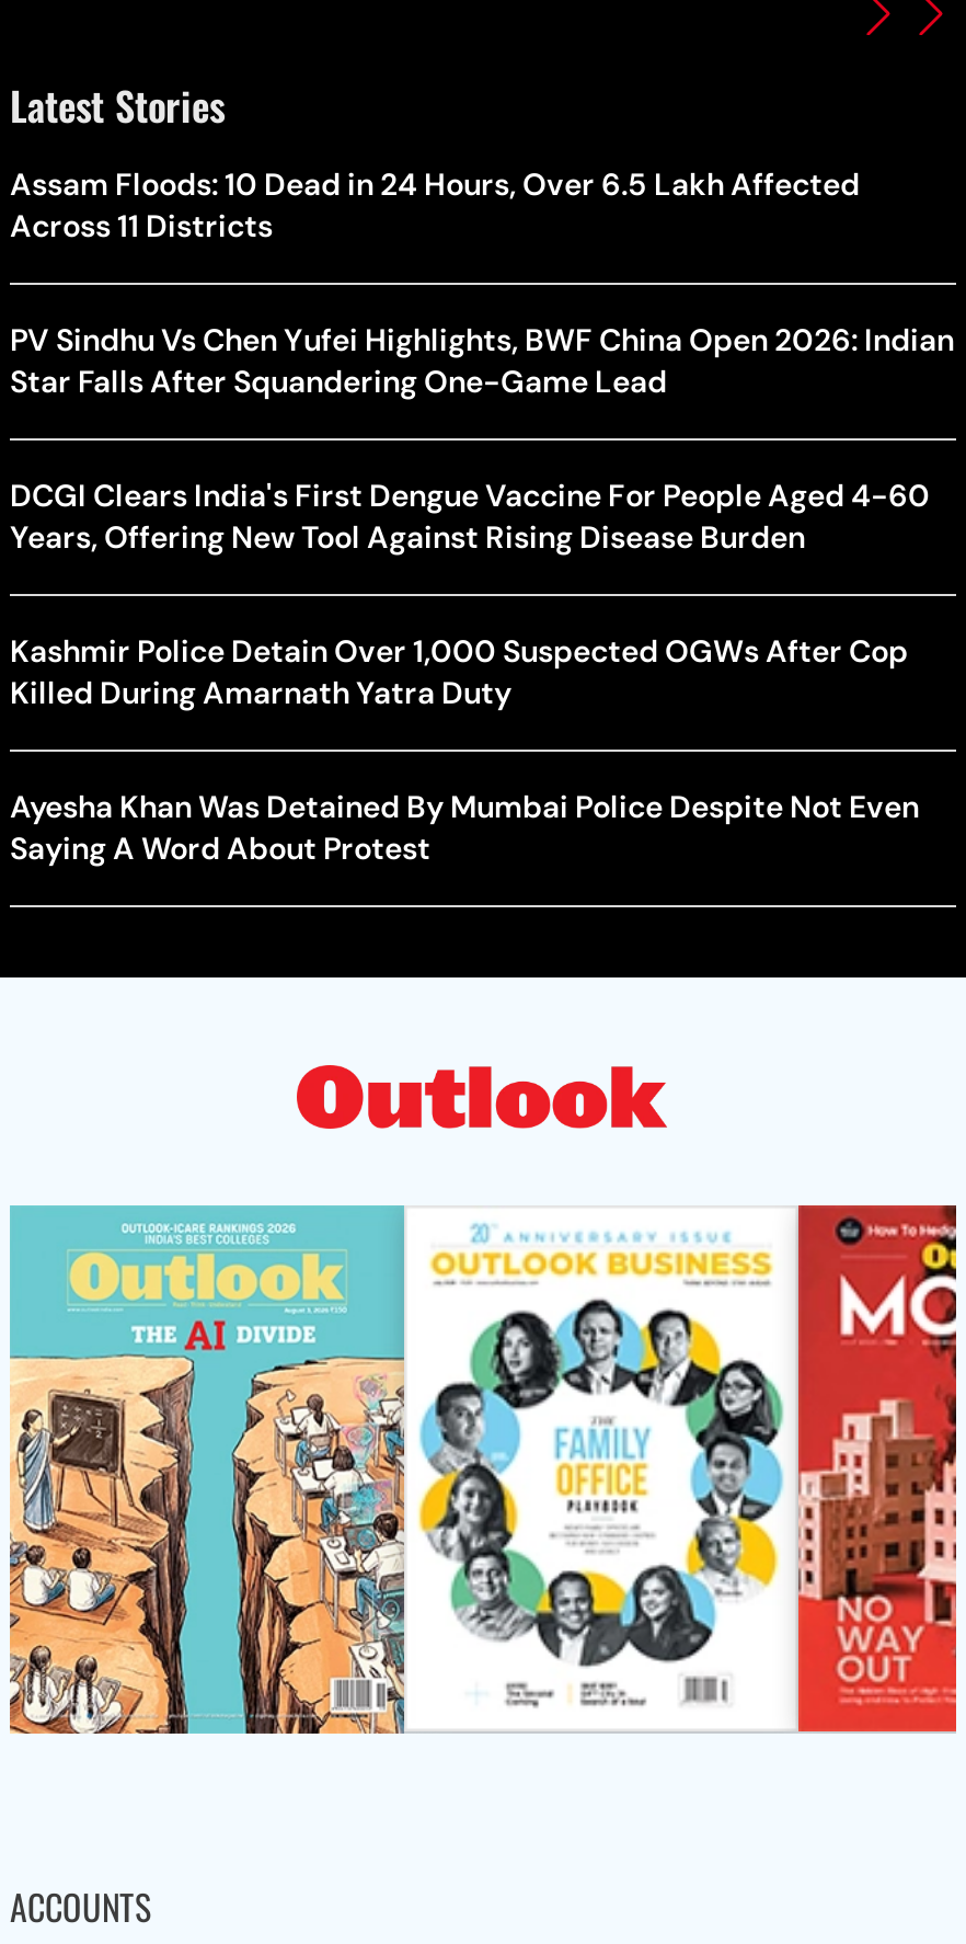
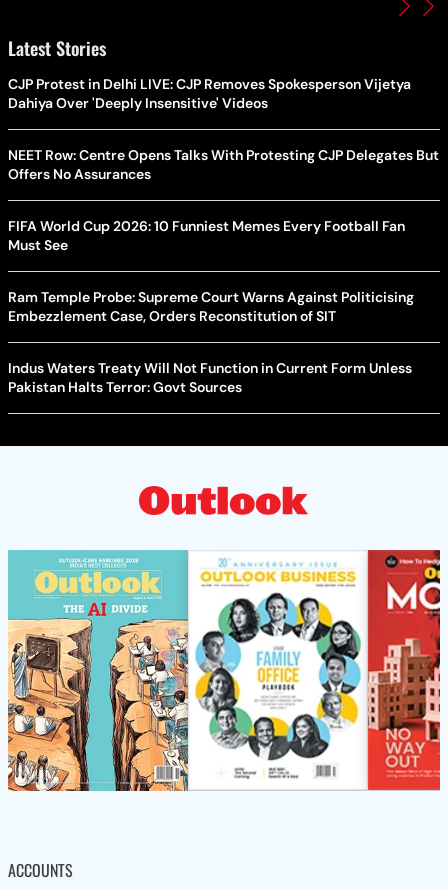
[10,165,860,246] Assam Floods: 10 Dead in 24 Hours, Over 6.5 Lakh Affected | Across 11 Districts -> [8,75,411,112] CJP Protest in Delhi LIVE: CJP Removes Spokesperson Vijetya | Dahiya Over 'Deeply Insensitive' Videos
[10,320,954,402] PV Sindhu Vs Chen Yufei Highlights, BWF China Open 2026: Indian | Star Falls After Squandering One-Game Lead -> [8,146,439,183] NEET Row: Centre Opens Talks With Protesting CJP Delegates But | Offers No Assurances
[10,476,930,557] DCGI Clears India's First Dengue Vaccine For People Aged 4-60 | Years, Offering New Tool Against Rising Disease Burden -> [8,217,405,254] FIFA World Cup 2026: 10 Funniest Memes Every Football Fan | Must See
[10,632,908,713] Kashmir Police Detain Over 1,000 Suspected OGWs After Cop | Killed During Amarnath Yatra Duty -> [8,288,414,325] Ram Temple Probe: Supreme Court Warns Against Politicising | Embezzlement Case, Orders Reconstitution of SIT
[10,787,919,868] Ayesha Khan Was Detained By Mumbai Police Despite Not Even | Saying A Word About Protest -> [8,359,412,396] Indus Waters Treaty Will Not Function in Current Form Unless | Pakistan Halts Terror: Govt Sources

